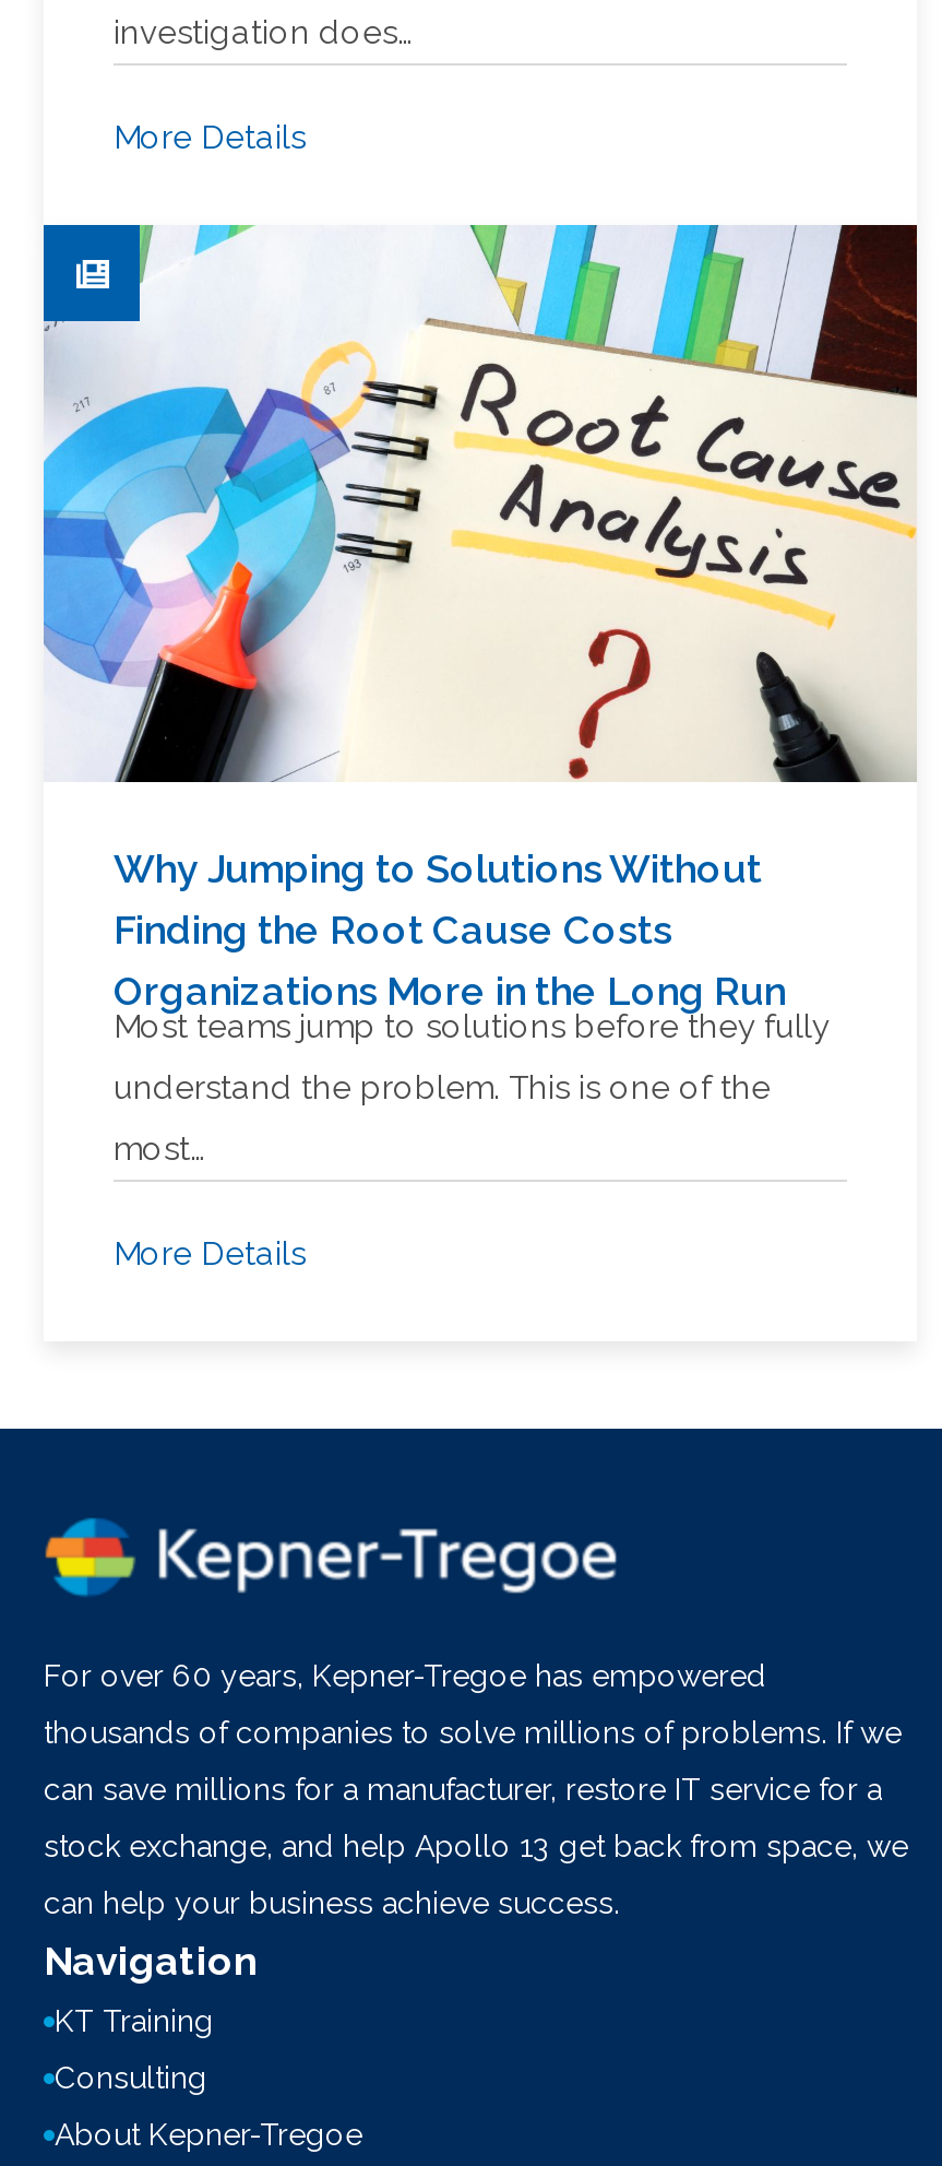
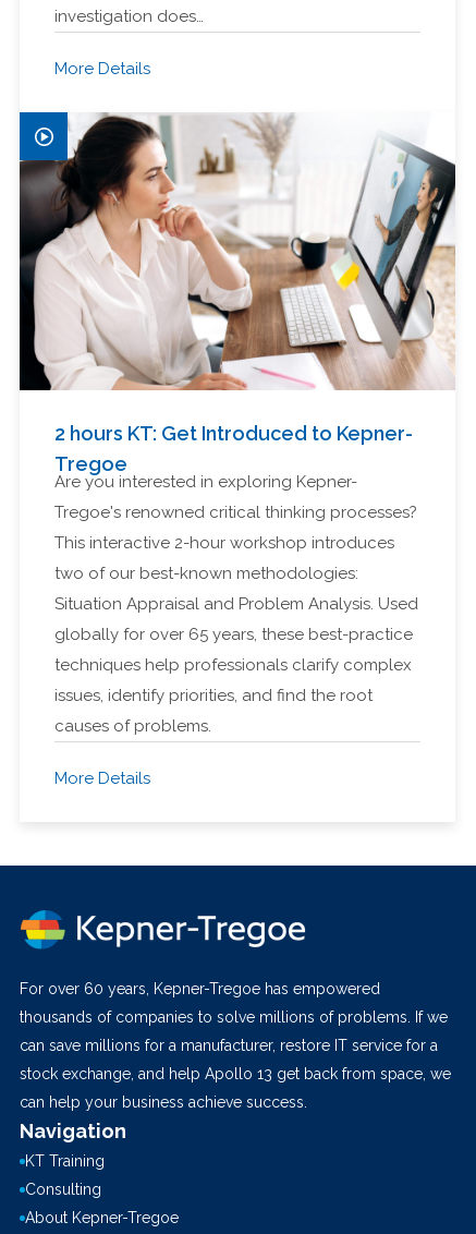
[41,223,919,1169] [image] | Why Jumping to Solutions Without | Finding the Root Cause Costs | Organizations More in the Long Run | Most teams jump to solutions before they fully | understand the problem. This is one of the | most… -> [19,112,456,736] [image] | 2 hours KT: Get Introduced to Kepner- | Tregoe | Are you interested in exploring Kepner- | Tregoe's renowned critical thinking processes? | This interactive 2-hour workshop introduces | two of our best-known methodologies: | Situation Appraisal and Problem Analysis. Used | globally for over 65 years, these best-practice | techniques help professionals clarify complex | issues, identify priorities, and find the root | causes of problems.

